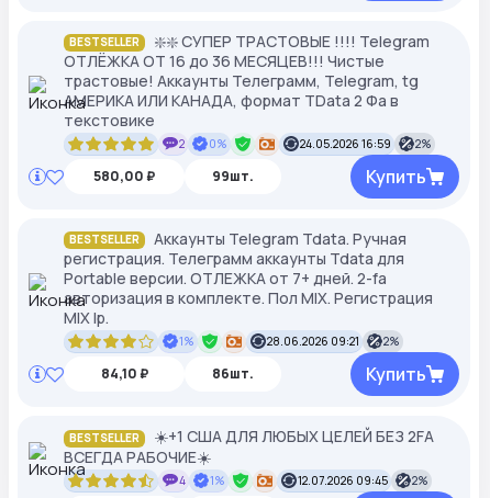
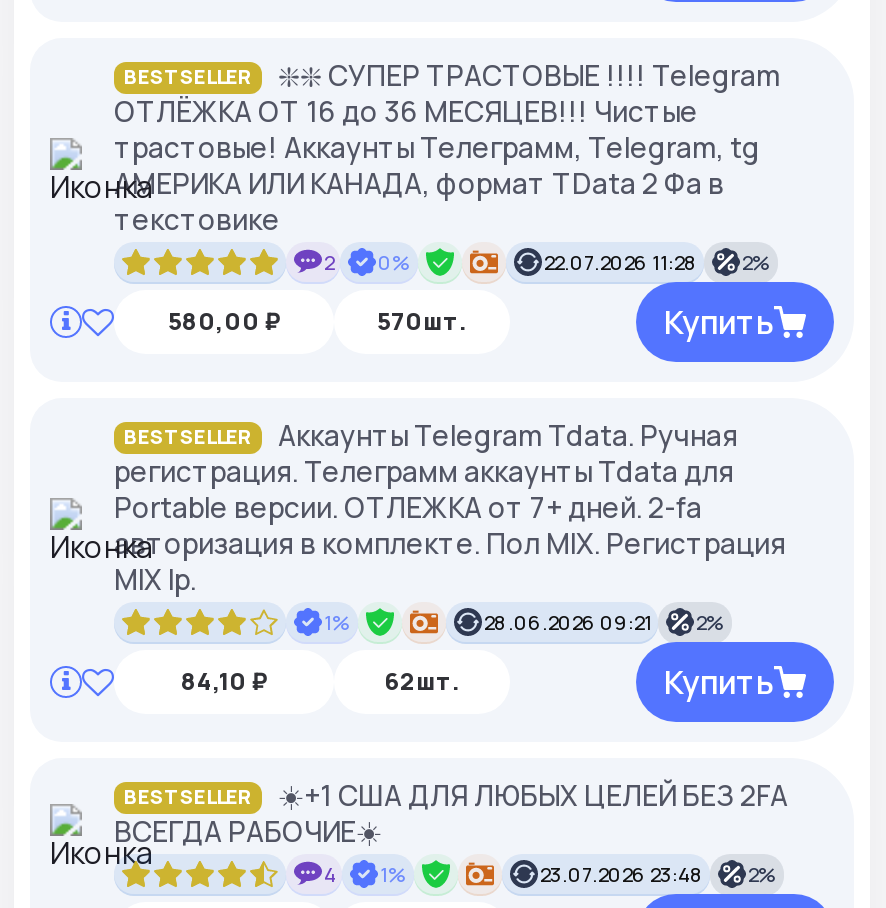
[300,136,432,152] 24.05.2026 16:59 2% -> [544,248,772,276] 22.07.2026 11:28 2%
[212,167,254,186] 99шт. -> [377,304,467,338] 570шт.
[212,365,254,383] 86шт. -> [384,665,460,699] 62шт.
[298,472,428,488] 12.07.2026 09:45 2% -> [540,861,778,889] 23.07.2026 23:48 2%

